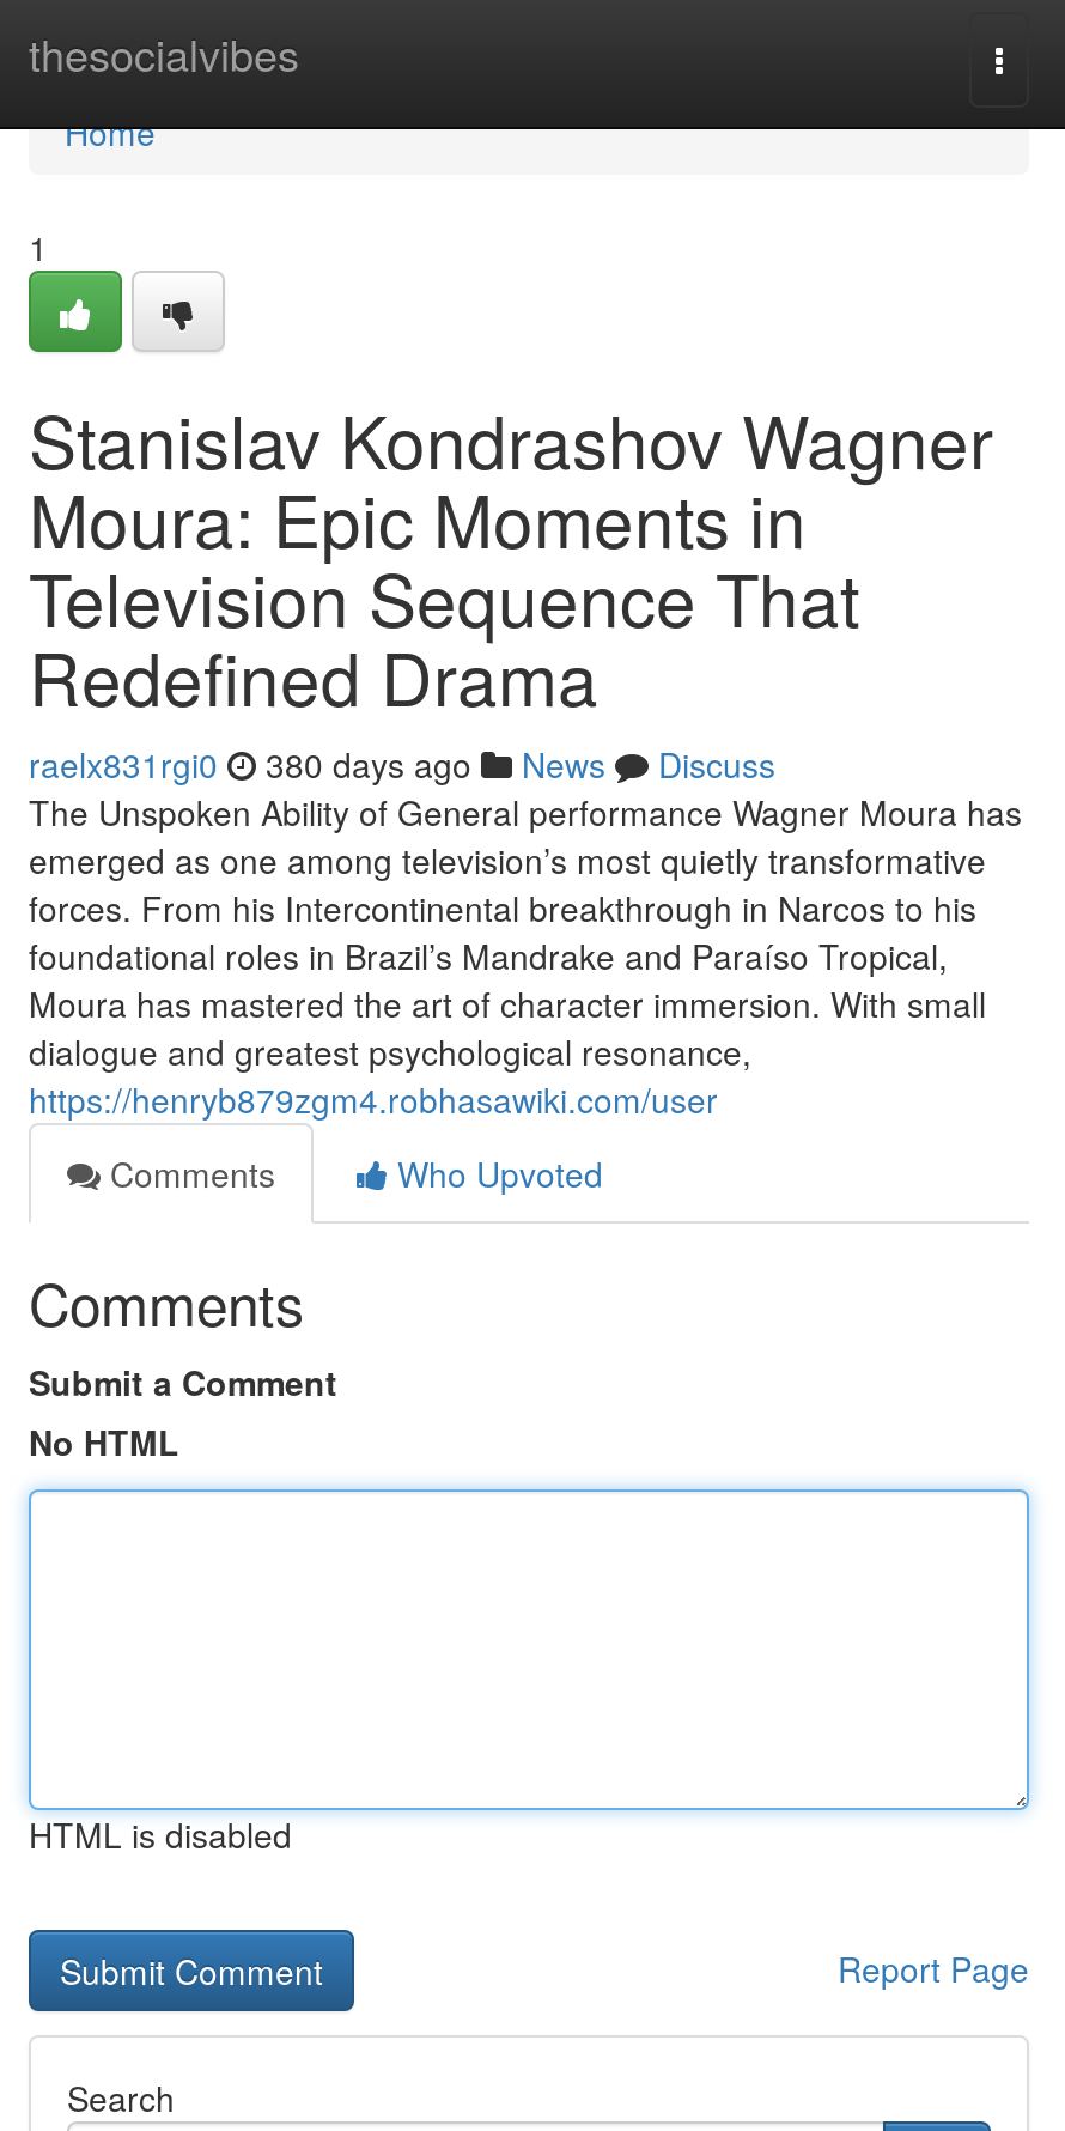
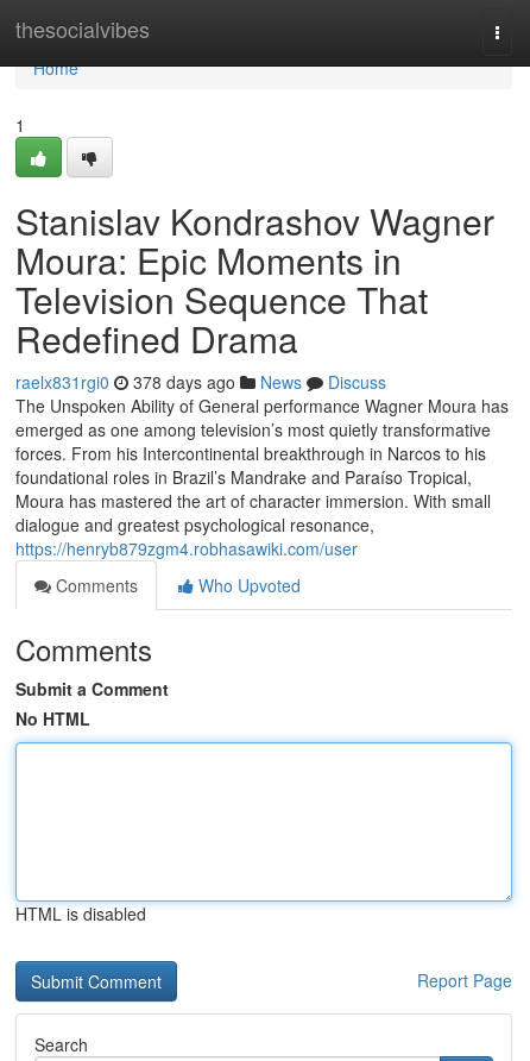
[29,740,775,788] raelx831rgi0 380 days ago News Discuss -> [15,370,386,394] raelx831rgi0 378 days ago News Discuss

